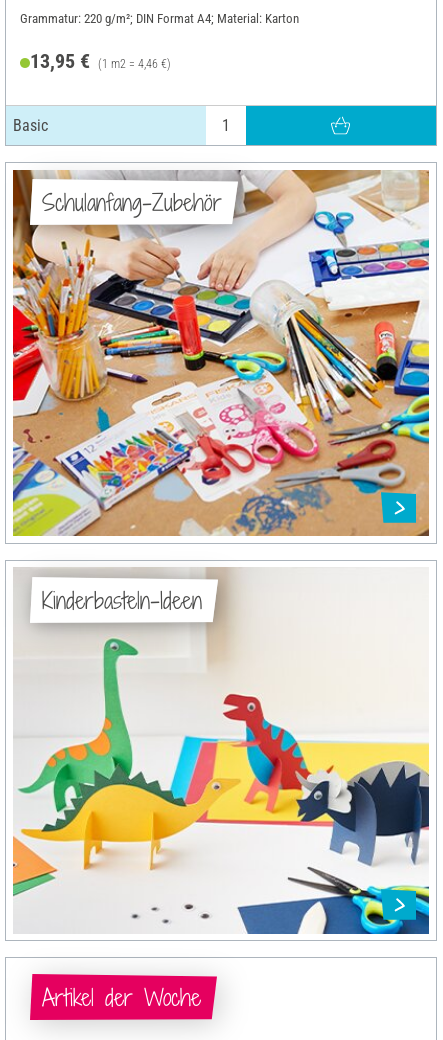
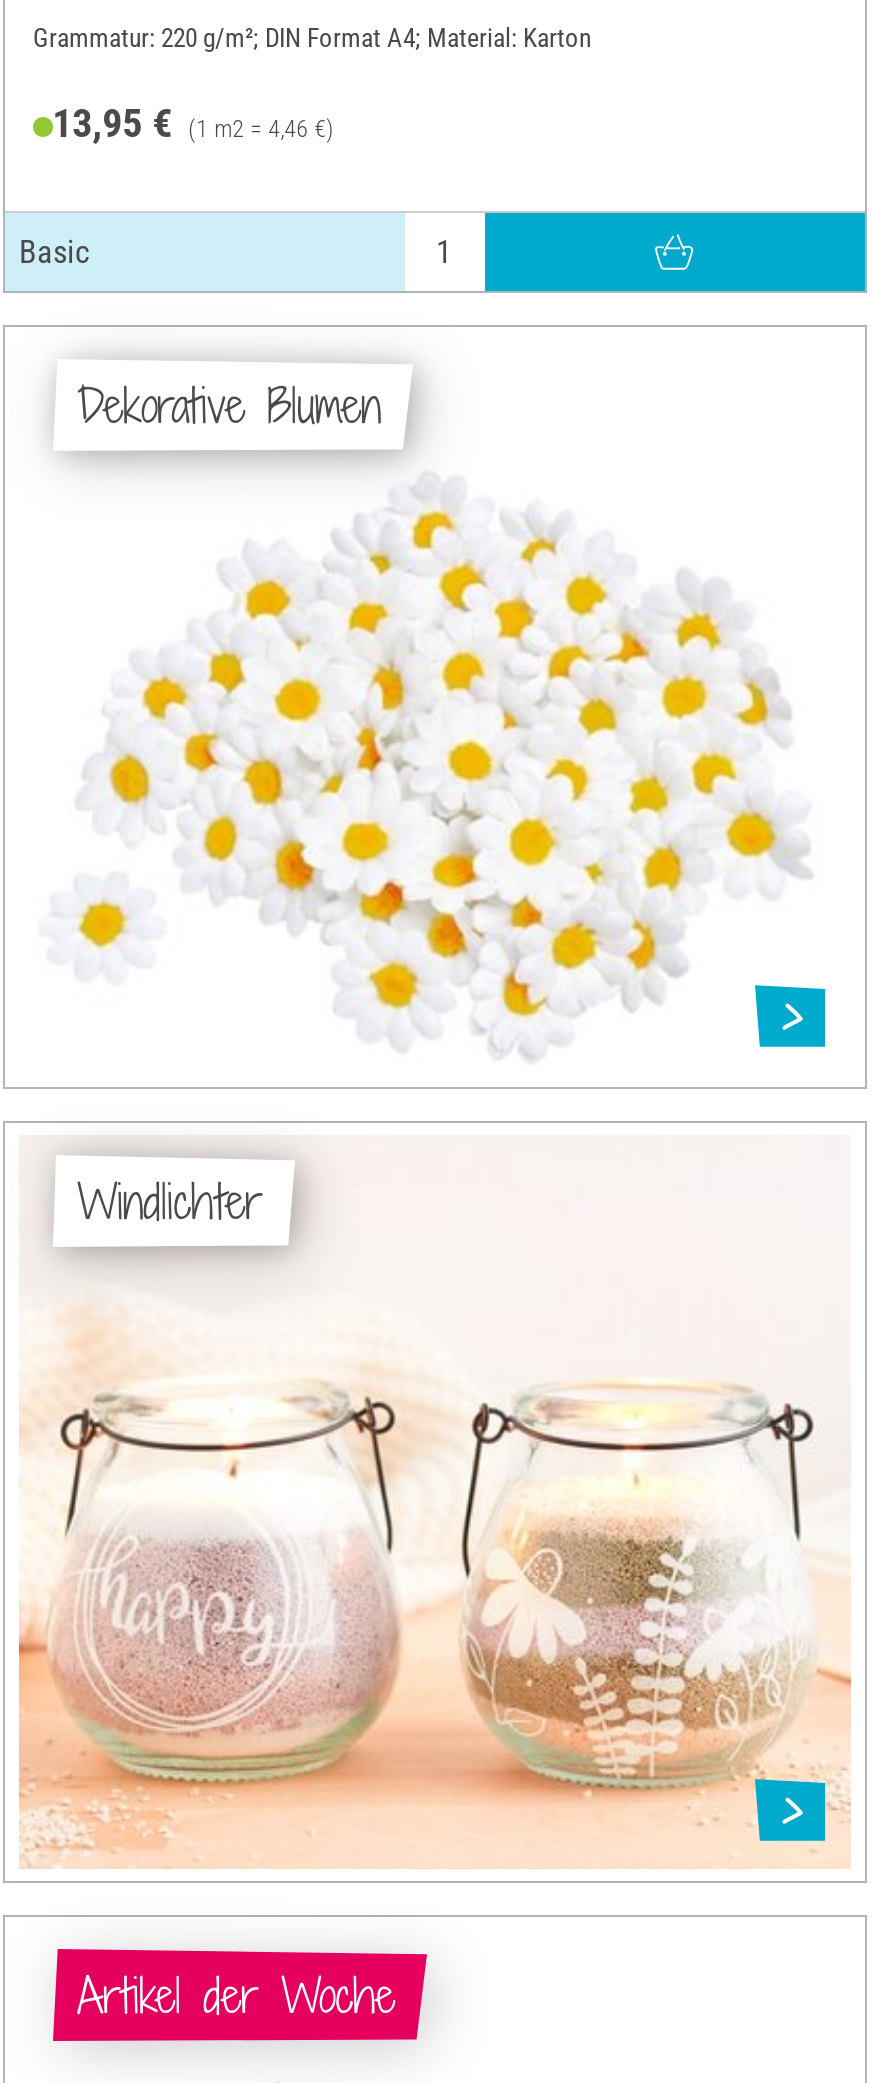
[12,169,430,537] [image] | Schulanfang-Zubehör -> [19,341,851,1073] [image] | Dekorative Blumen
[12,567,430,935] [image] | Kinderbasteln-Ideen -> [17,1137,851,1869] [image] | Windlichter

